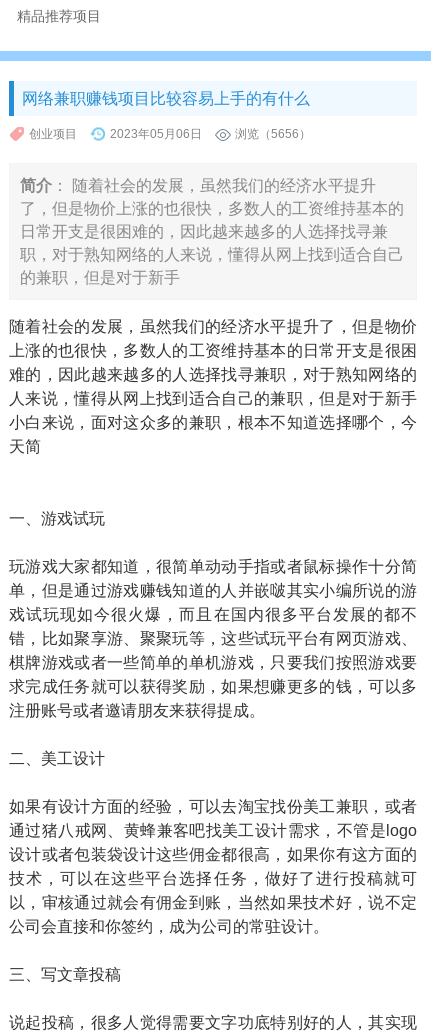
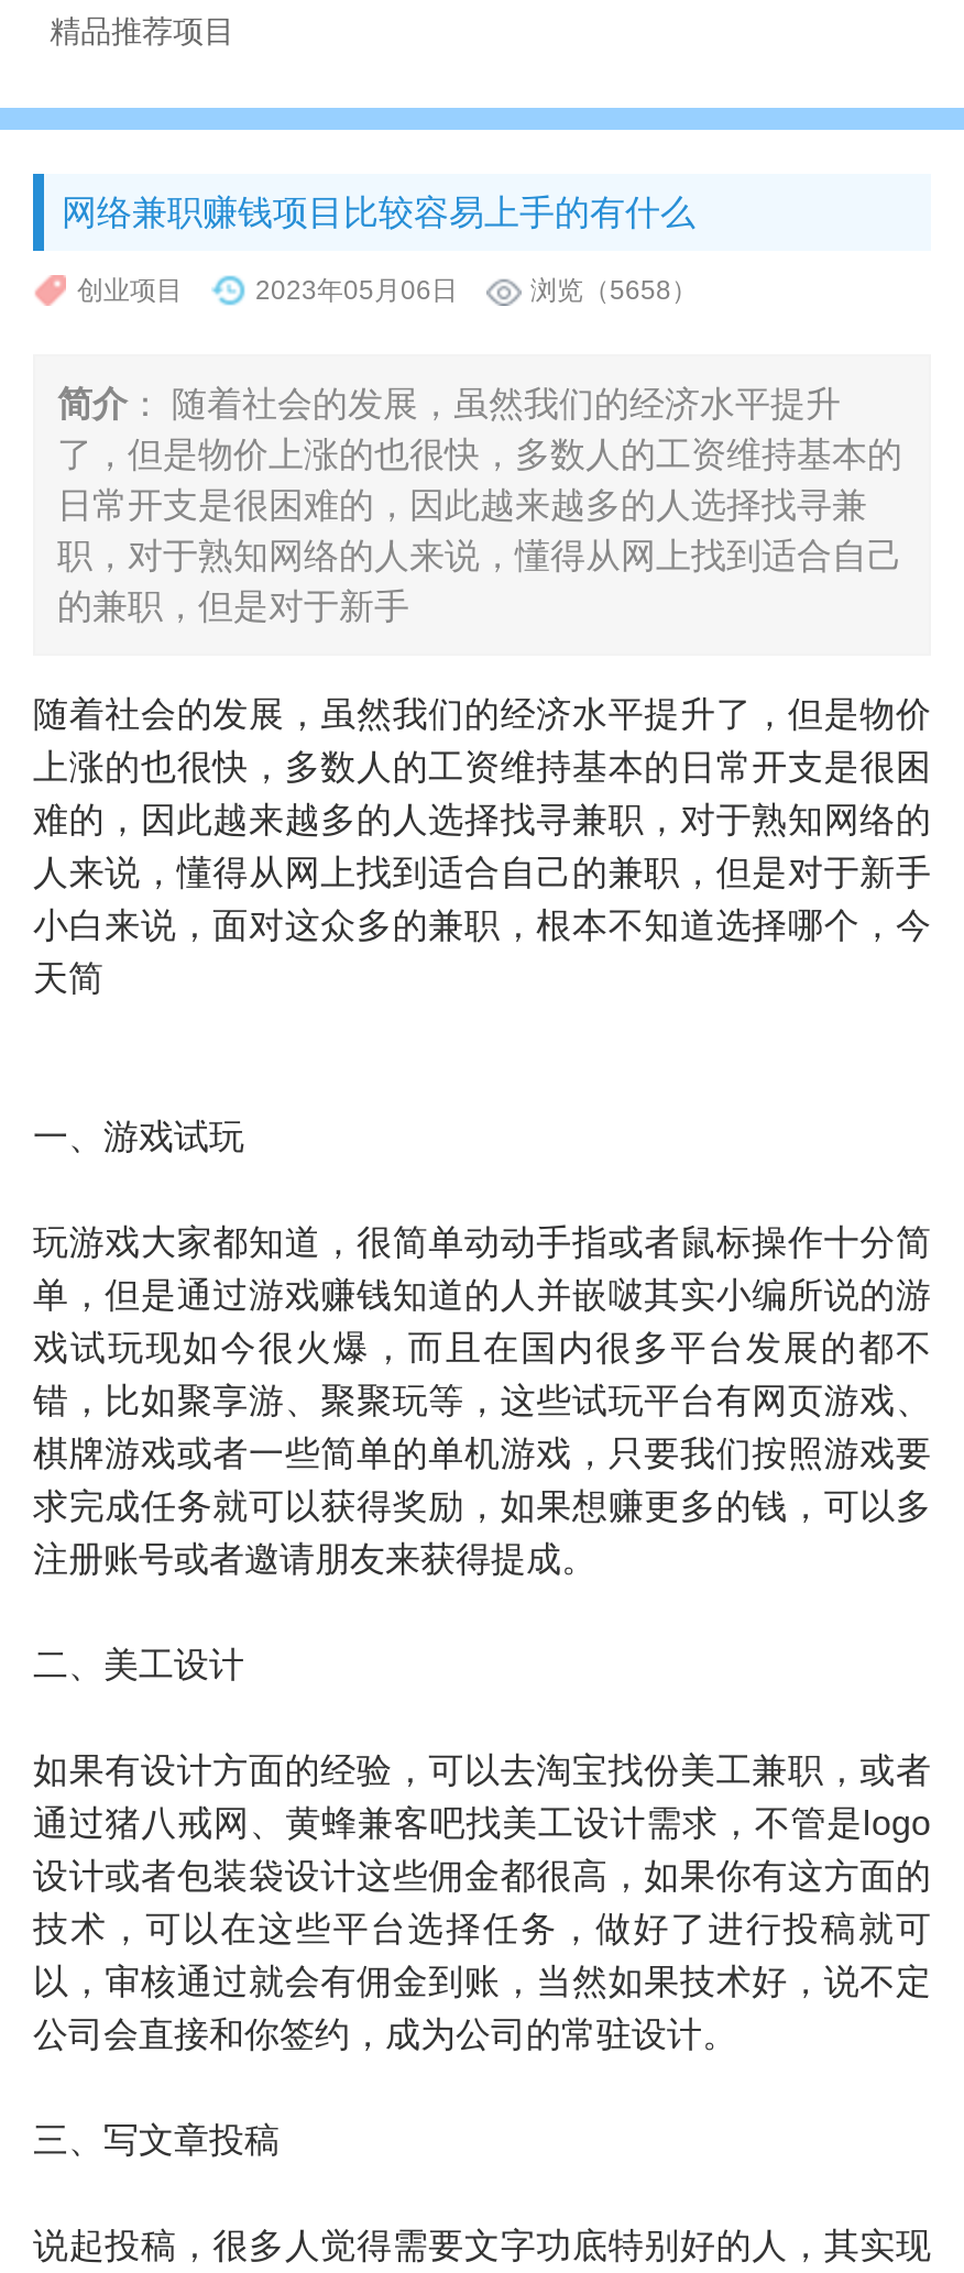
[235,127,311,141] 浏览（5656） -> [530,275,698,306] 浏览（5658）

